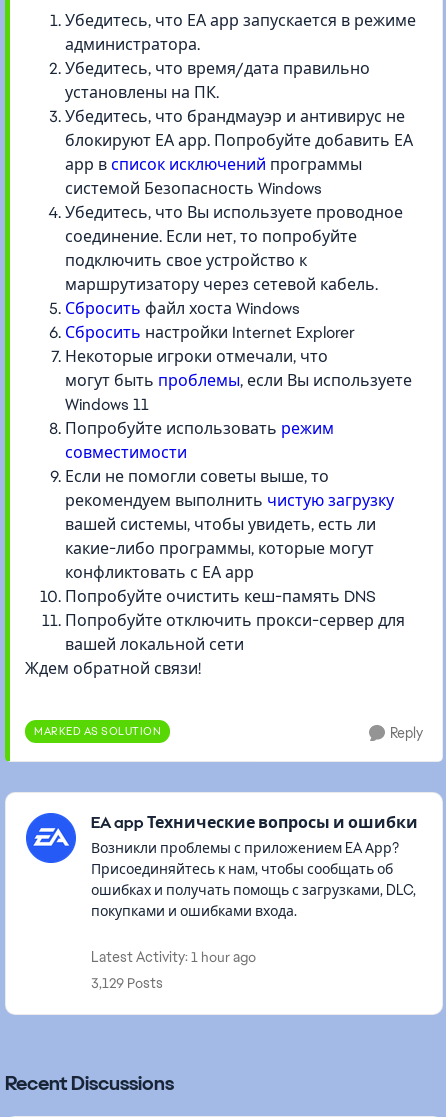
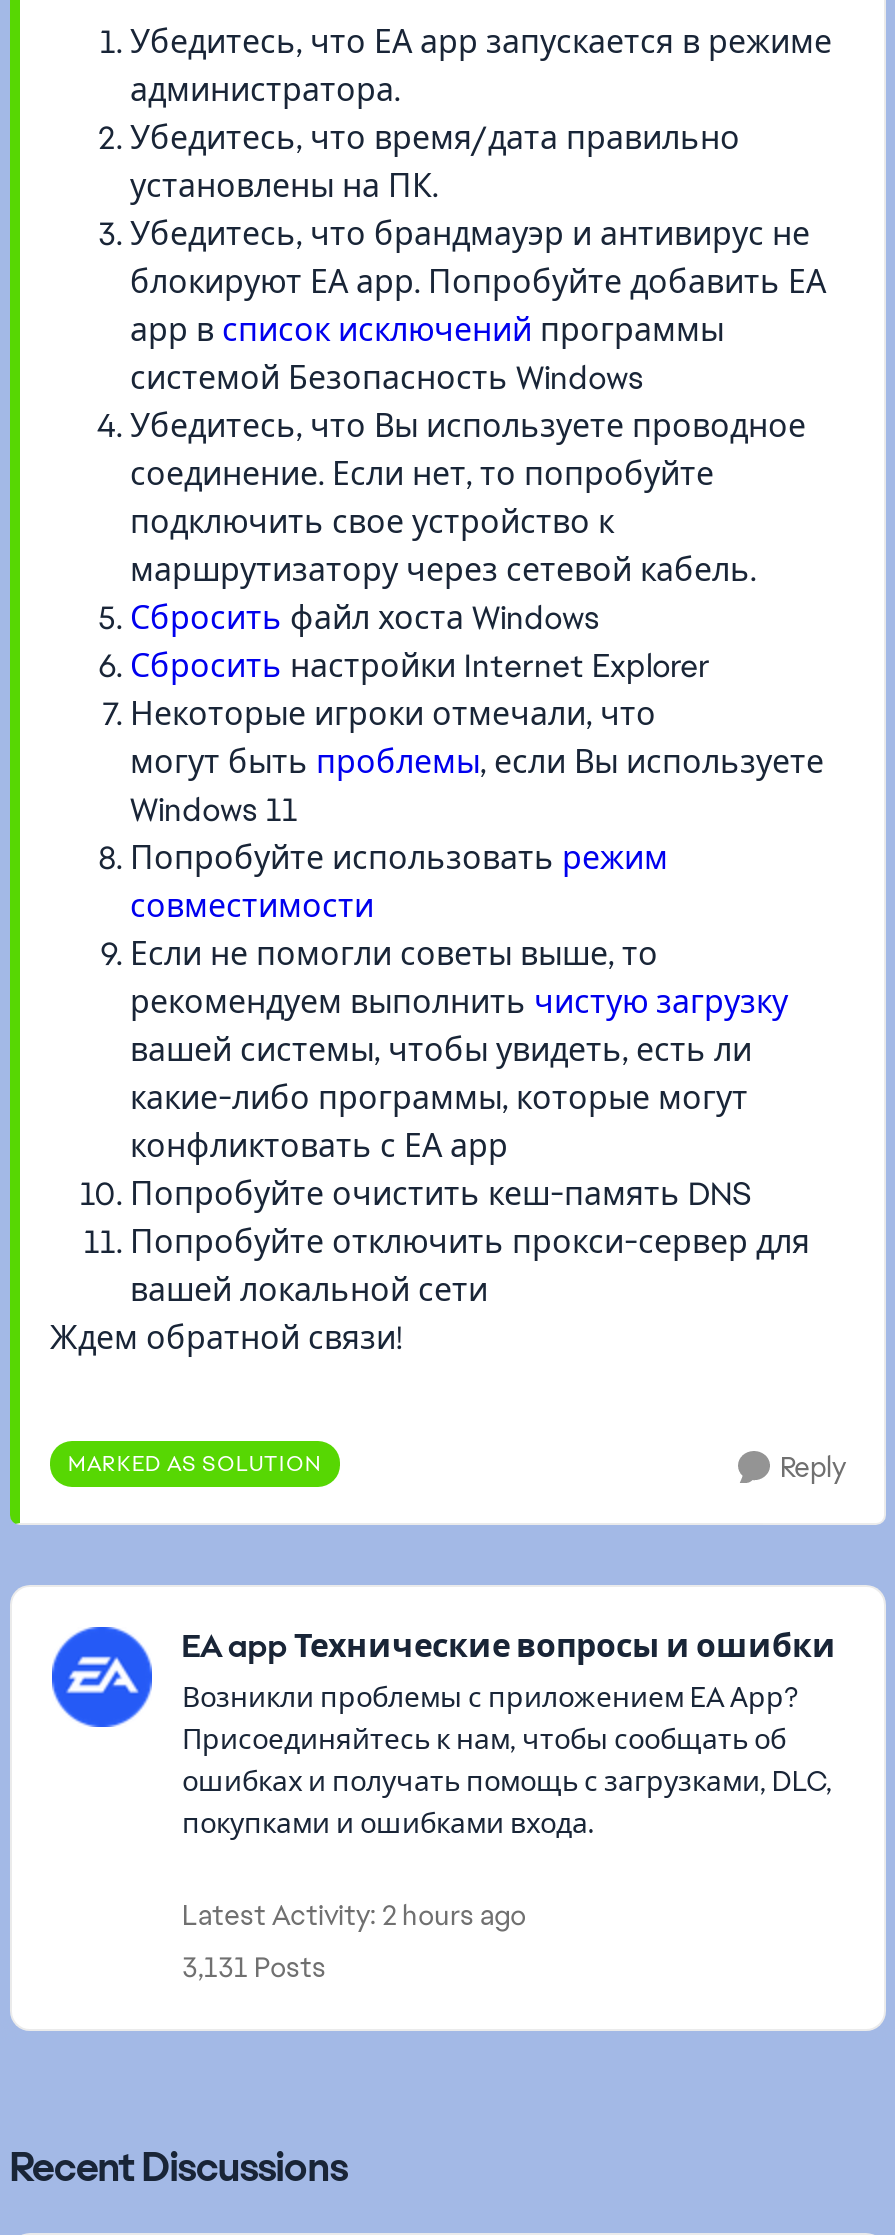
[91,948,256,966] Latest Activity: 1 hour ago -> [182,1897,526,1933] Latest Activity: 2 hours ago
[91,974,163,992] 3,129 Posts -> [182,1949,326,1985] 3,131 Posts

